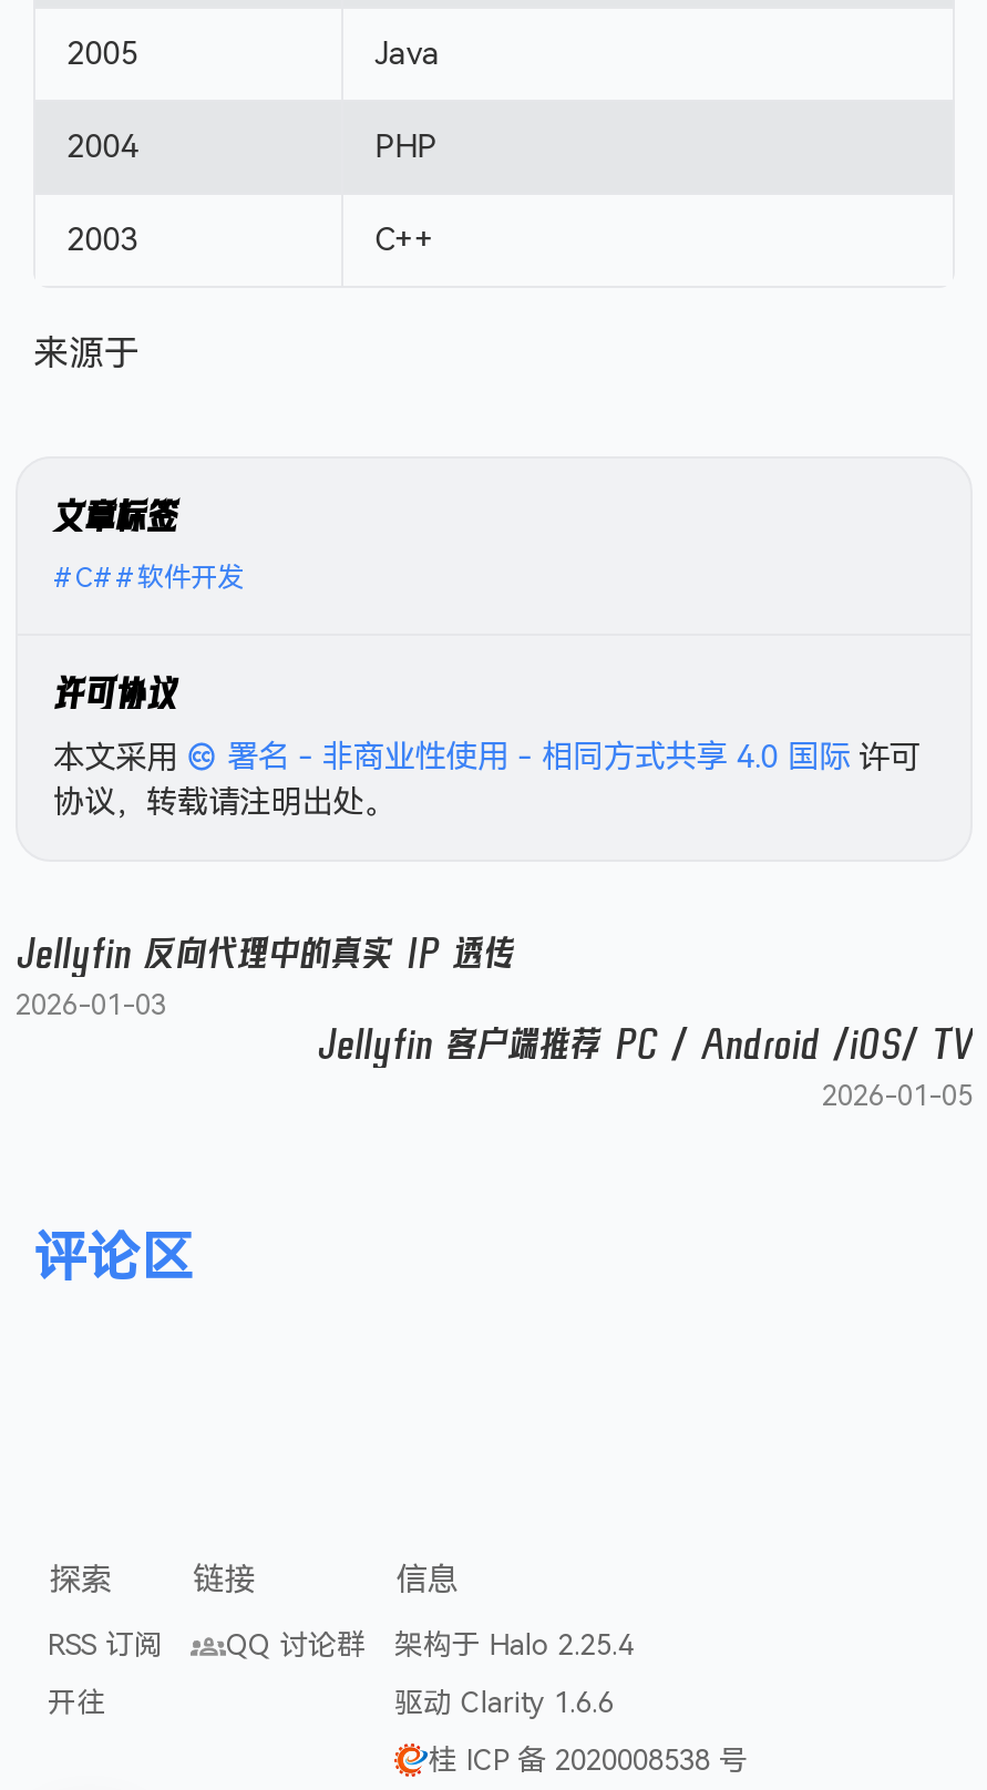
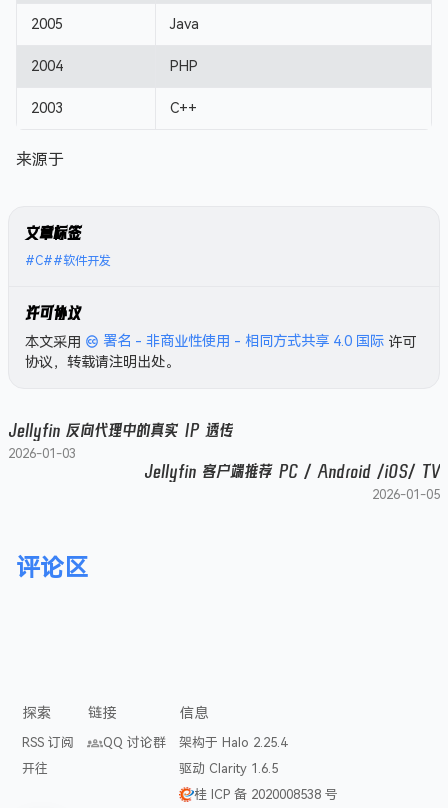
[394,1686,613,1719] 驱动 Clarity 1.6.6 -> [179,761,278,776] 驱动 Clarity 1.6.5

